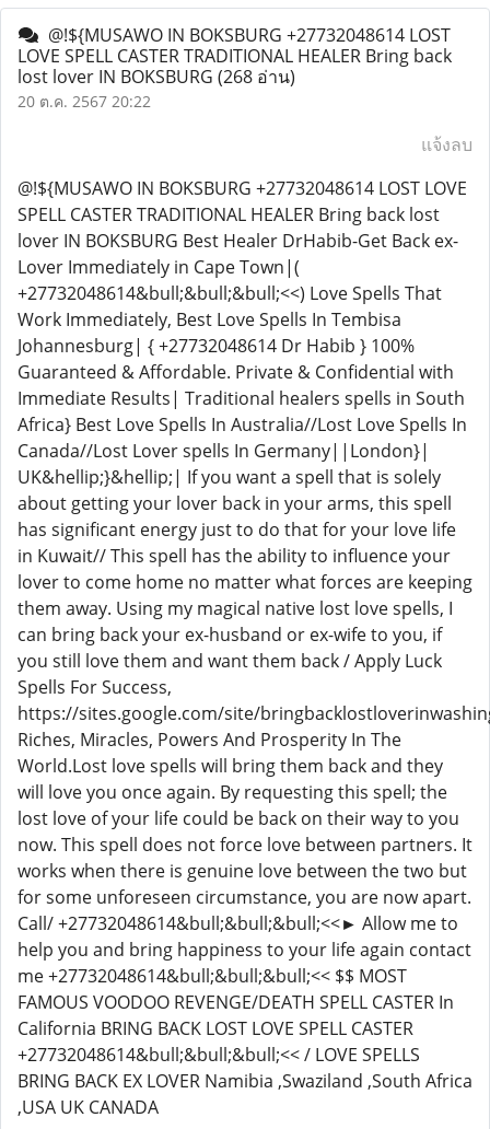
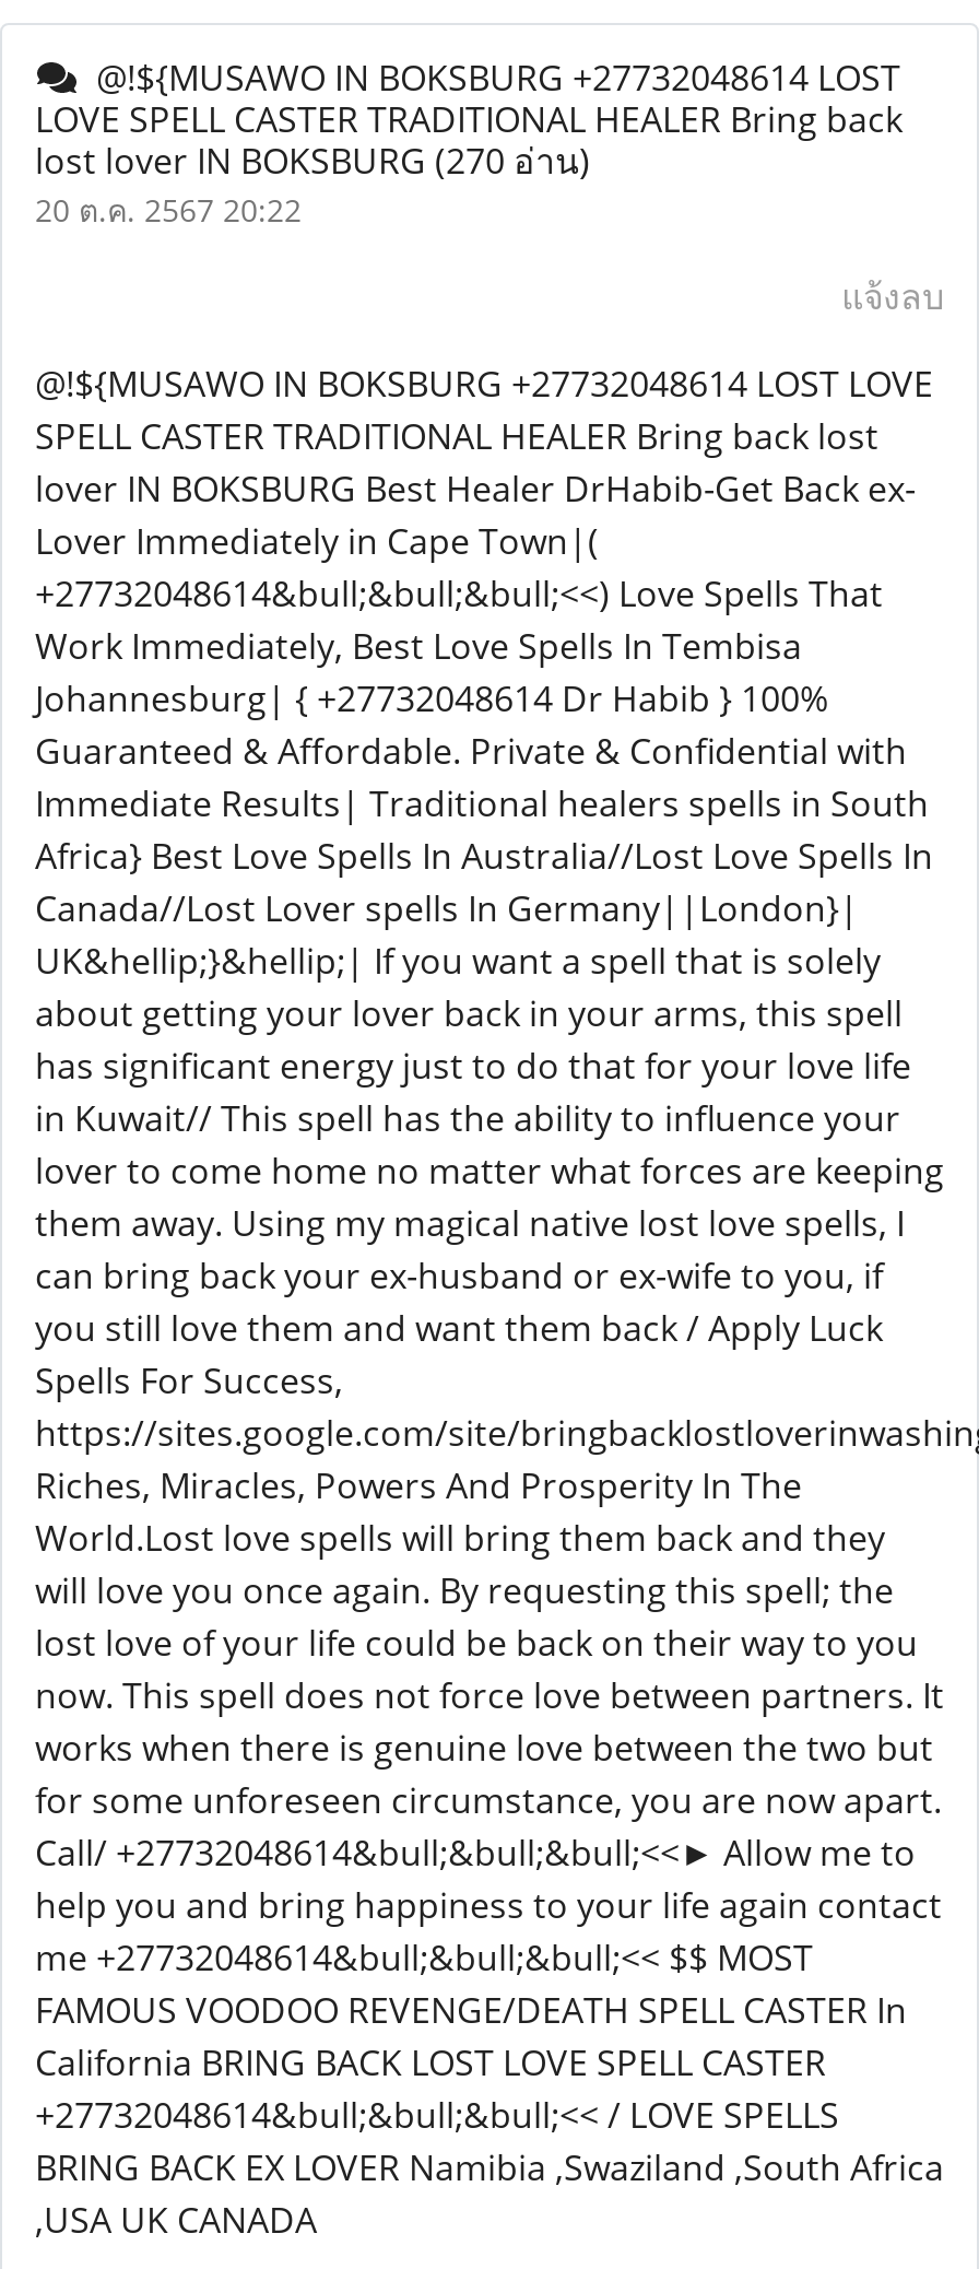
[17,65,295,89] lost lover IN BOKSBURG (268 อ่าน) -> [35,137,590,185] lost lover IN BOKSBURG (270 อ่าน)

